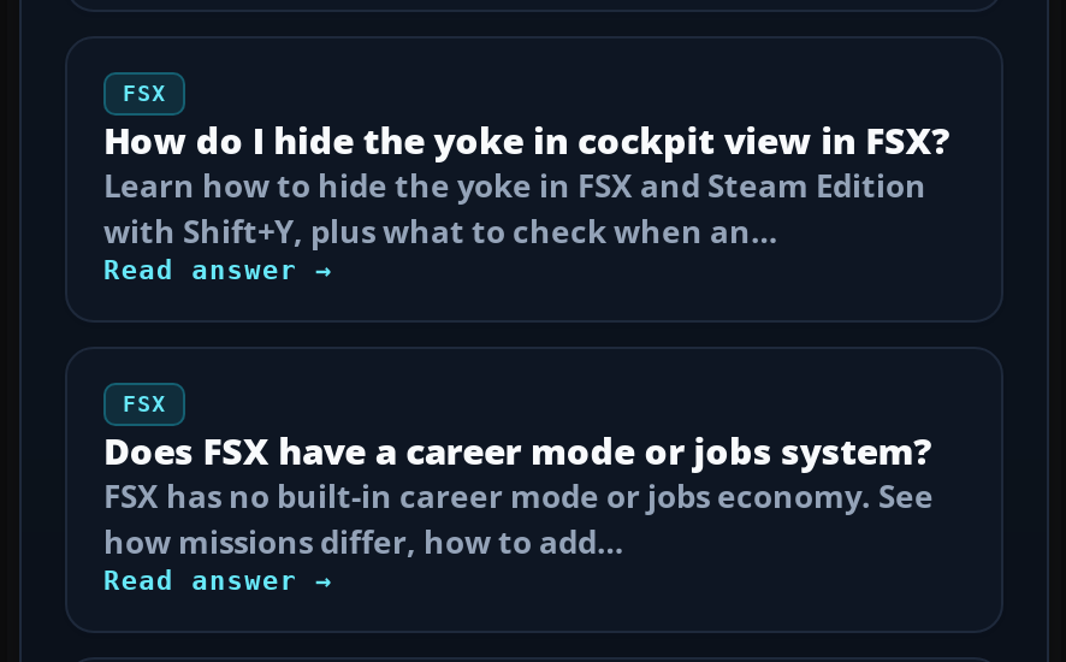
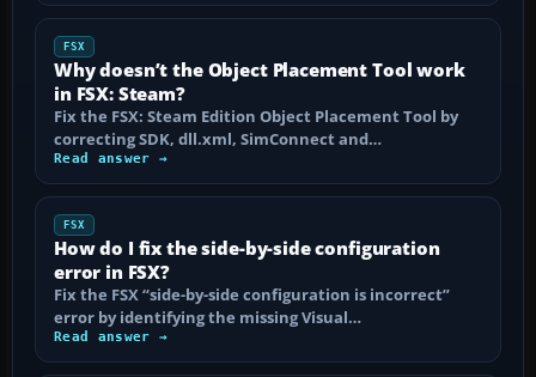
[103,115,950,253] How do I hide the yoke in cockpit view in FSX? | Learn how to hide the yoke in FSX and Steam Edition | with Shift+Y, plus what to check when an… -> [54,57,465,149] Why doesn’t the Object Placement Tool work | in FSX: Steam? | Fix the FSX: Steam Edition Object Placement Tool by | correcting SDK, dll.xml, SimConnect and…
[103,426,934,563] Does FSX have a career mode or jobs system? | FSX has no built-in career mode or jobs economy. See | how missions differ, how to add… -> [54,236,450,328] How do I fix the side-by-side configuration | error in FSX? | Fix the FSX “side-by-side configuration is incorrect” | error by identifying the missing Visual…

